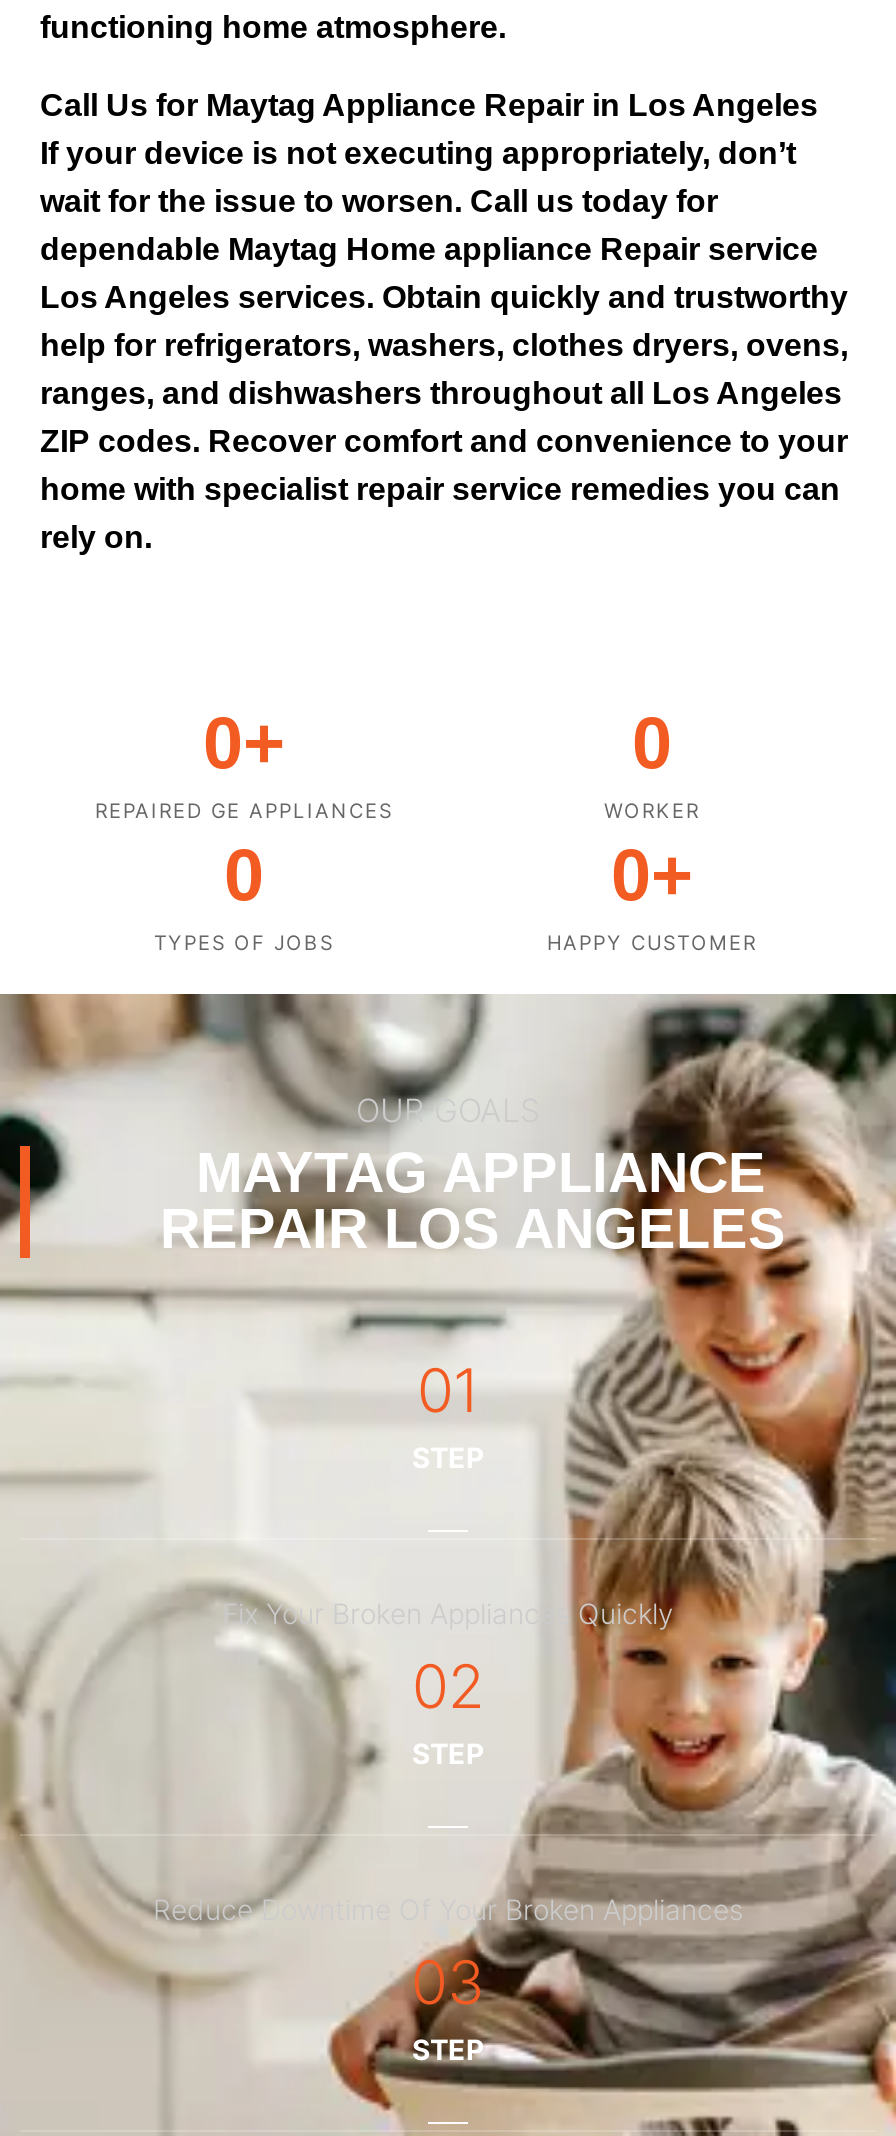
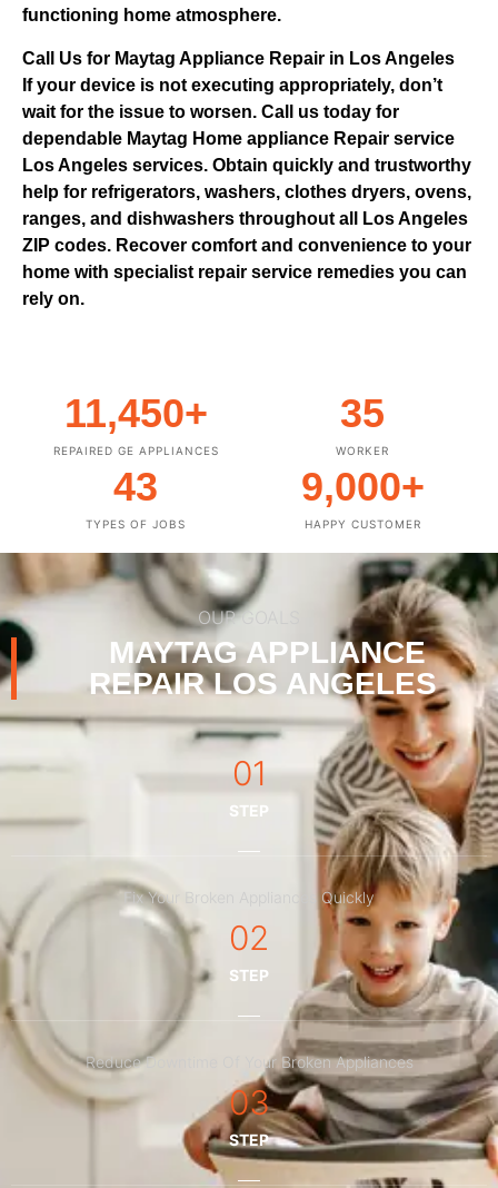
[203,702,285,784] 0+ -> [64,390,207,436] 11,450+
[632,702,672,784] 0 -> [340,390,385,436] 35
[224,834,264,916] 0 -> [113,464,158,509] 43
[611,834,693,916] 0+ -> [301,464,424,509] 9,000+

